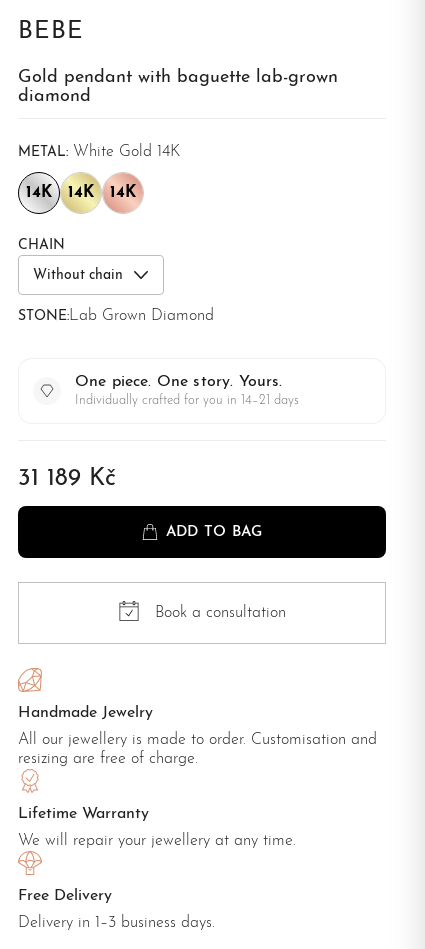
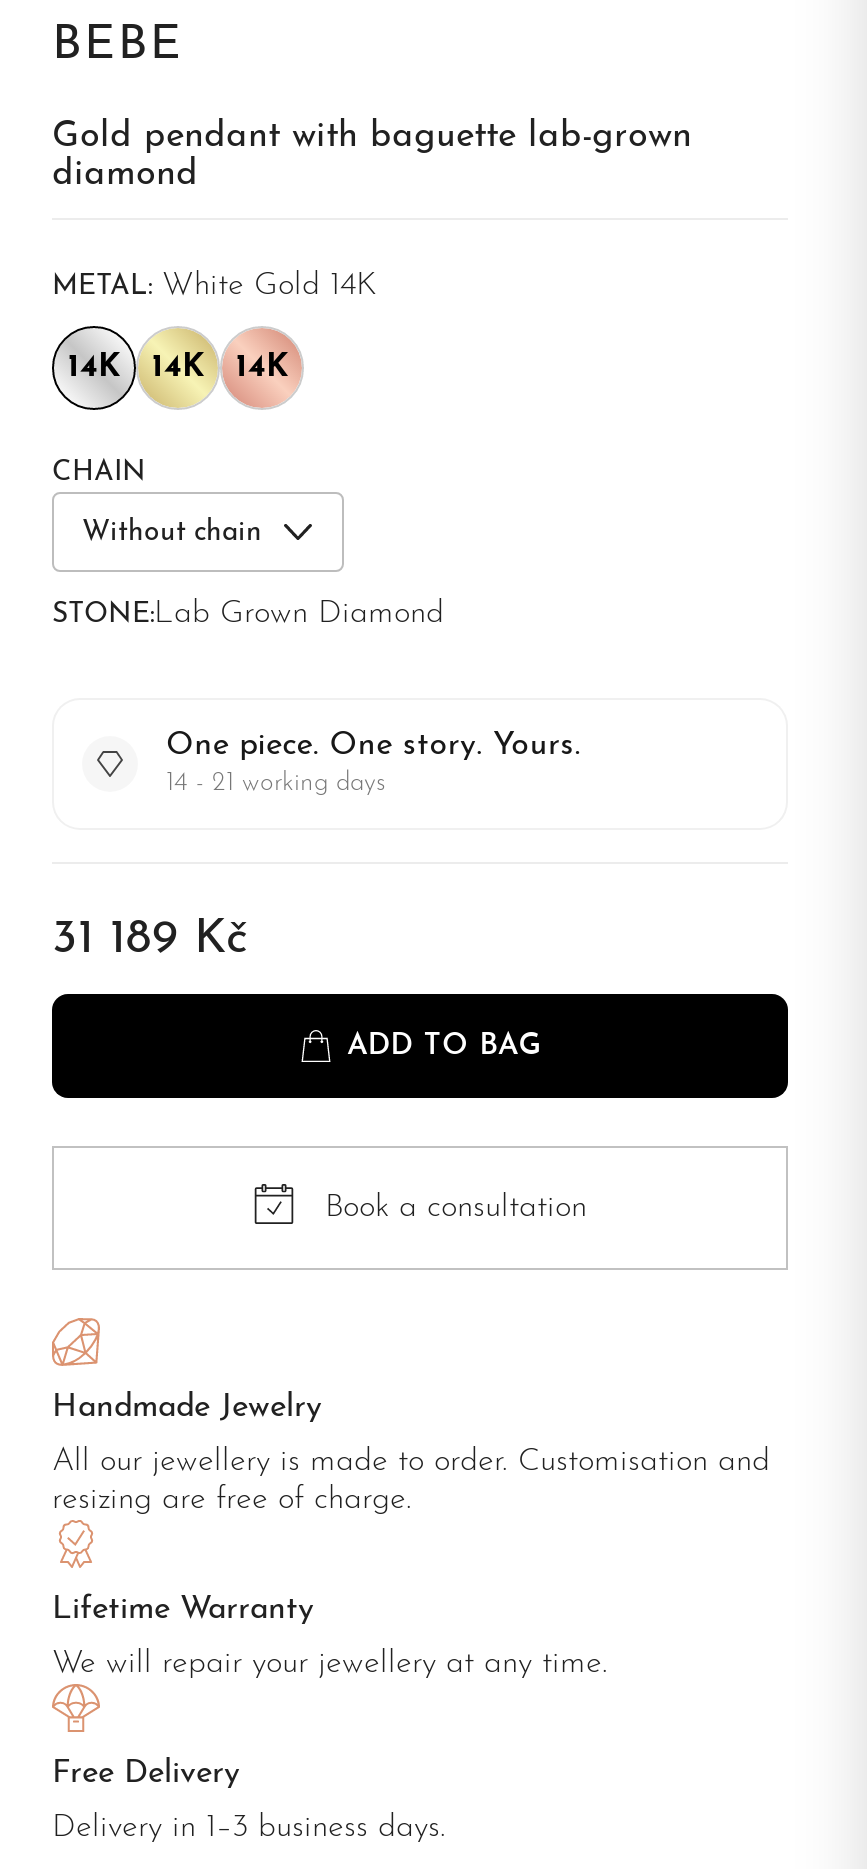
[75,394,299,407] Individually crafted for you in 14–21 days -> [166,771,386,797] 14 - 21 working days

